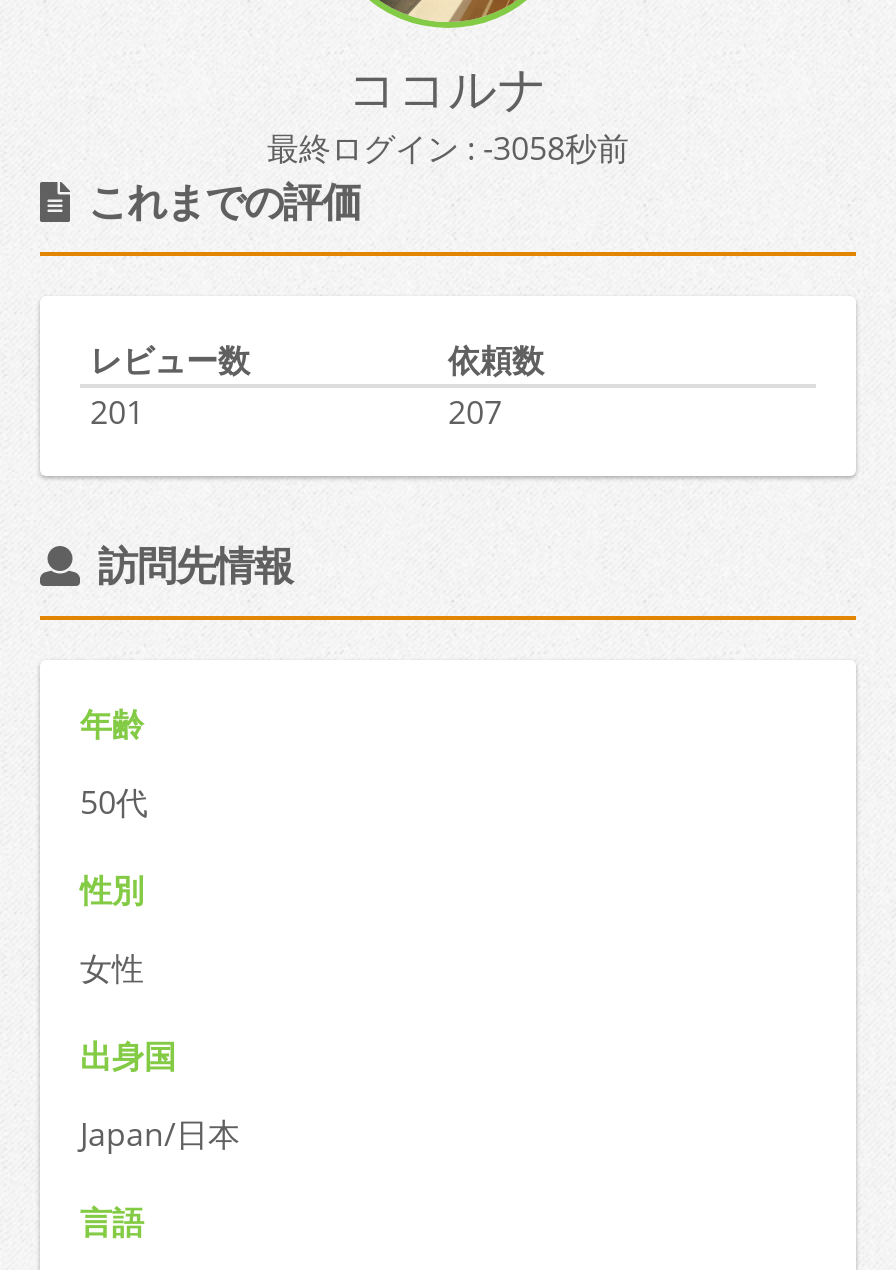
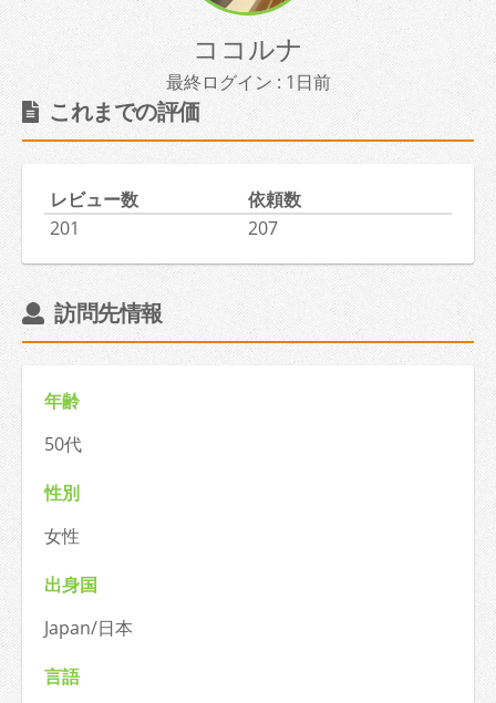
[267,126,629,170] 最終ログイン : -3058秒前 -> [166,70,330,94] 最終ログイン : 1日前

